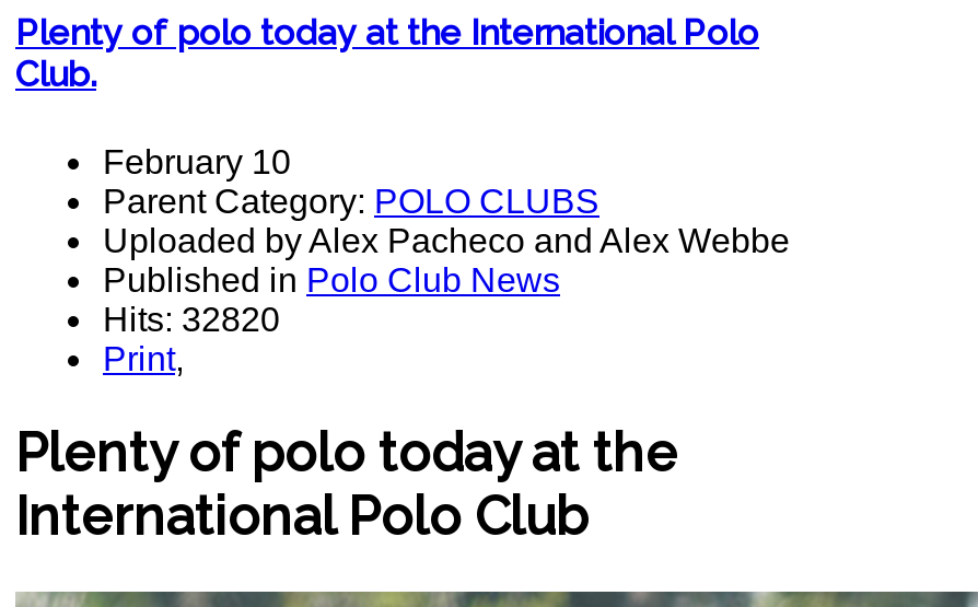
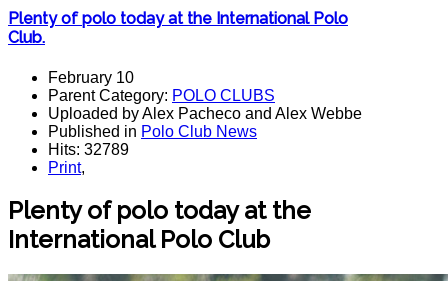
[103,300,280,337] Hits: 32820 -> [48,140,129,157] Hits: 32789

